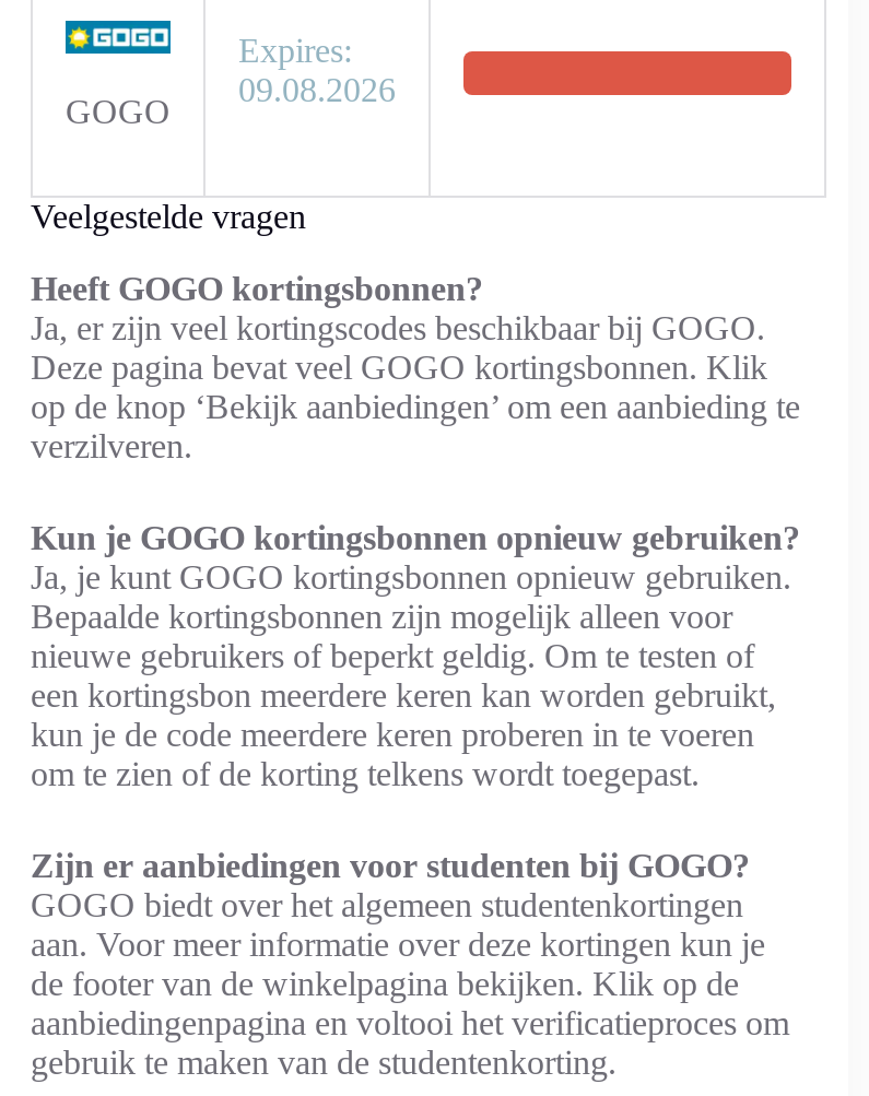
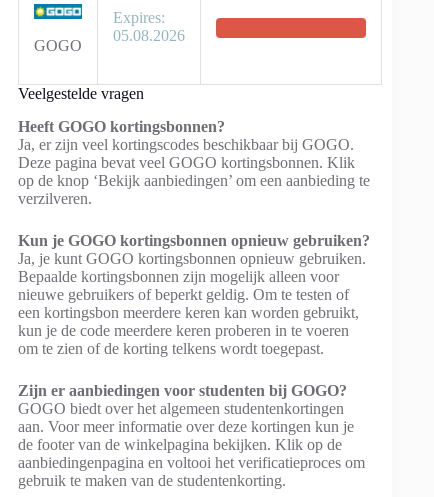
[238,71,396,108] 09.08.2026 -> [113,27,185,44] 05.08.2026

